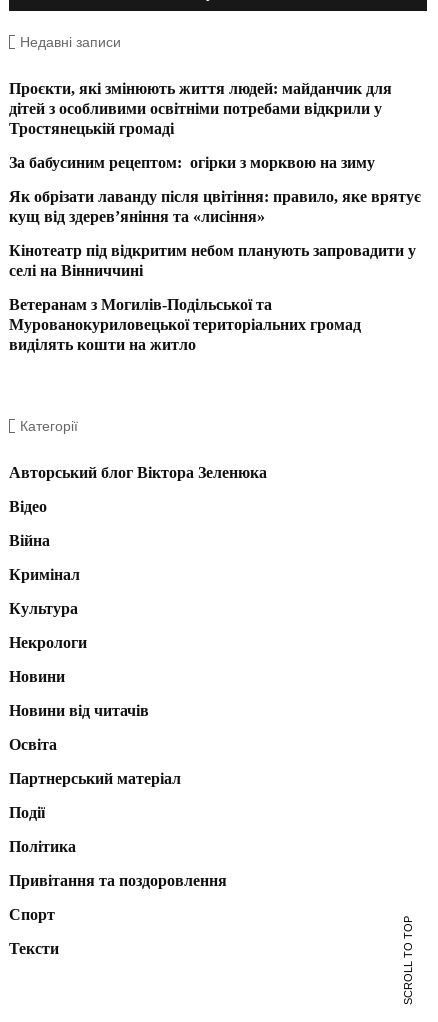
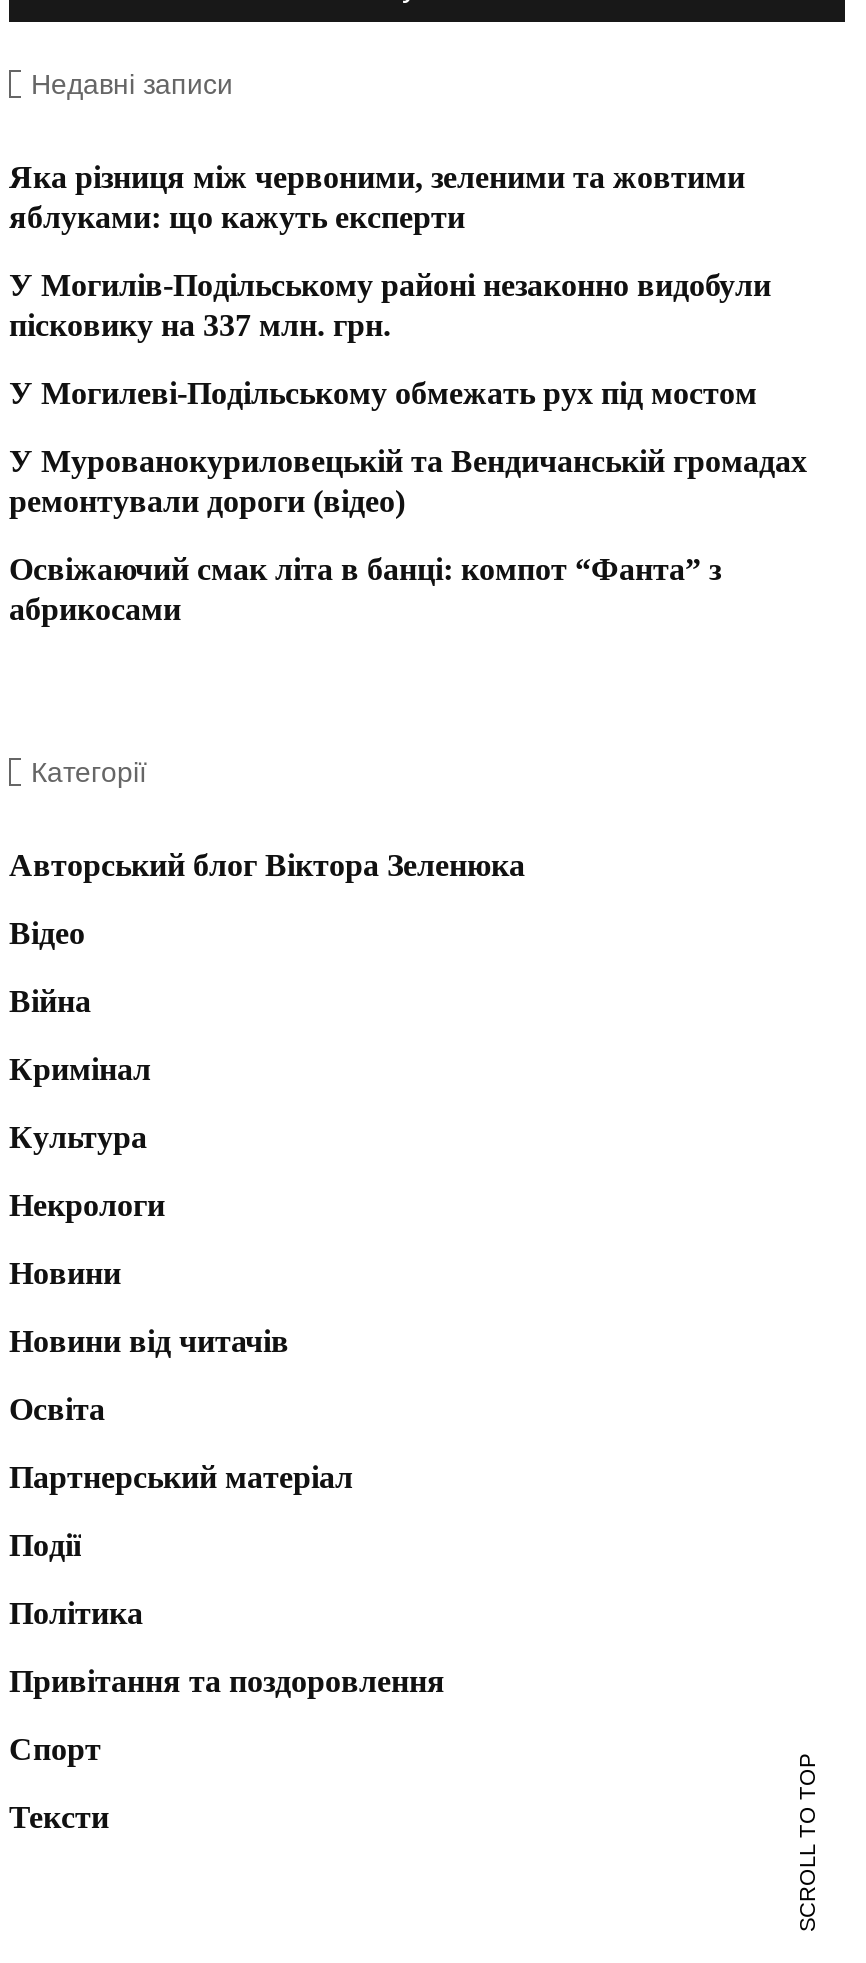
[9,80,392,137] Проєкти, які змінюють життя людей: майданчик для | дітей з особливими освітніми потребами відкрили у | Тростянецькій громаді -> [9,161,745,235] Яка різниця між червоними, зеленими та жовтими | яблуками: що кажуть експерти
[9,154,375,171] За бабусиним рецептом: огірки з морквою на зиму -> [9,269,771,343] У Могилів-Подільському районі незаконно видобули | пісковику на 337 млн. грн.
[9,188,421,225] Як обрізати лаванду після цвітіння: правило, яке врятує | кущ від здерев’яніння та «лисіння» -> [9,377,757,411] У Могилеві-Подільському обмежать рух під мостом
[9,242,416,279] Кінотеатр під відкритим небом планують запровадити у | селі на Вінниччині -> [9,445,815,519] У Мурованокуриловецькій та Вендичанській громадах | ремонтували дороги (відео)
[9,296,361,353] Ветеранам з Могилів-Подільської та | Мурованокуриловецької територіальних громад | виділять кошти на житло -> [9,553,721,627] Освіжаючий смак літа в банці: компот “Фанта” з | абрикосами

